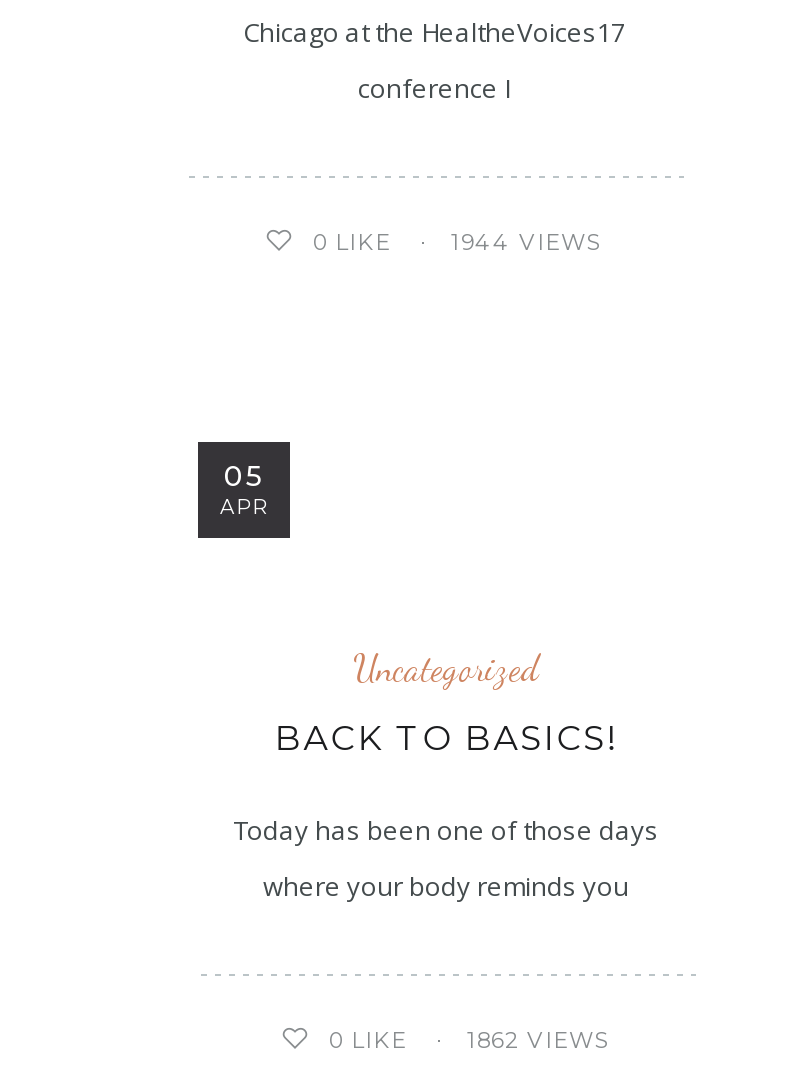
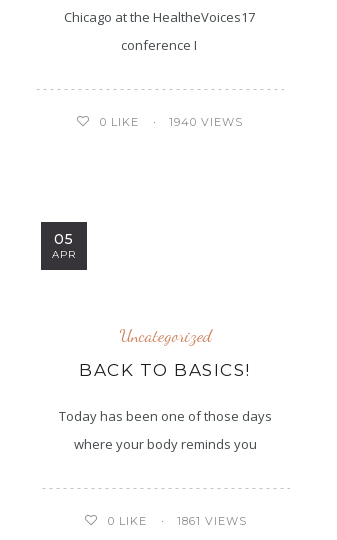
[451,227,603,255] 1944 VIEWS -> [168,114,242,128] 1940 VIEWS
[467,1025,611,1053] 1862 VIEWS -> [176,513,246,527] 1861 VIEWS

